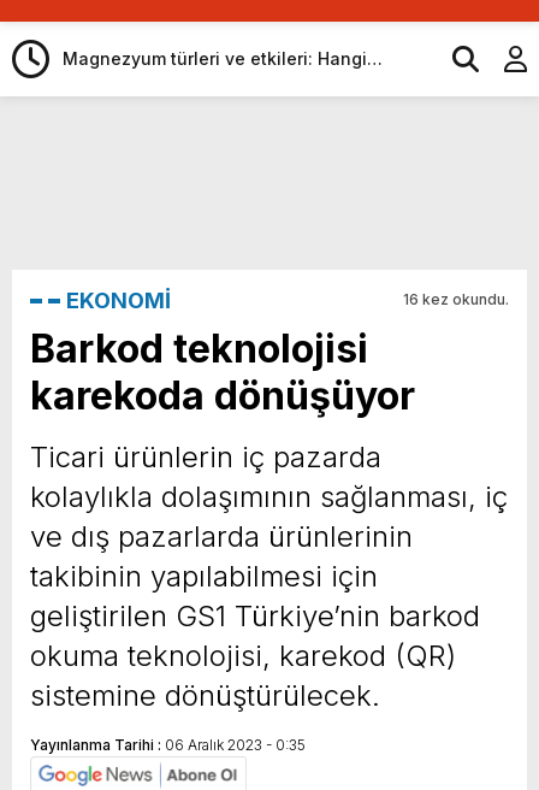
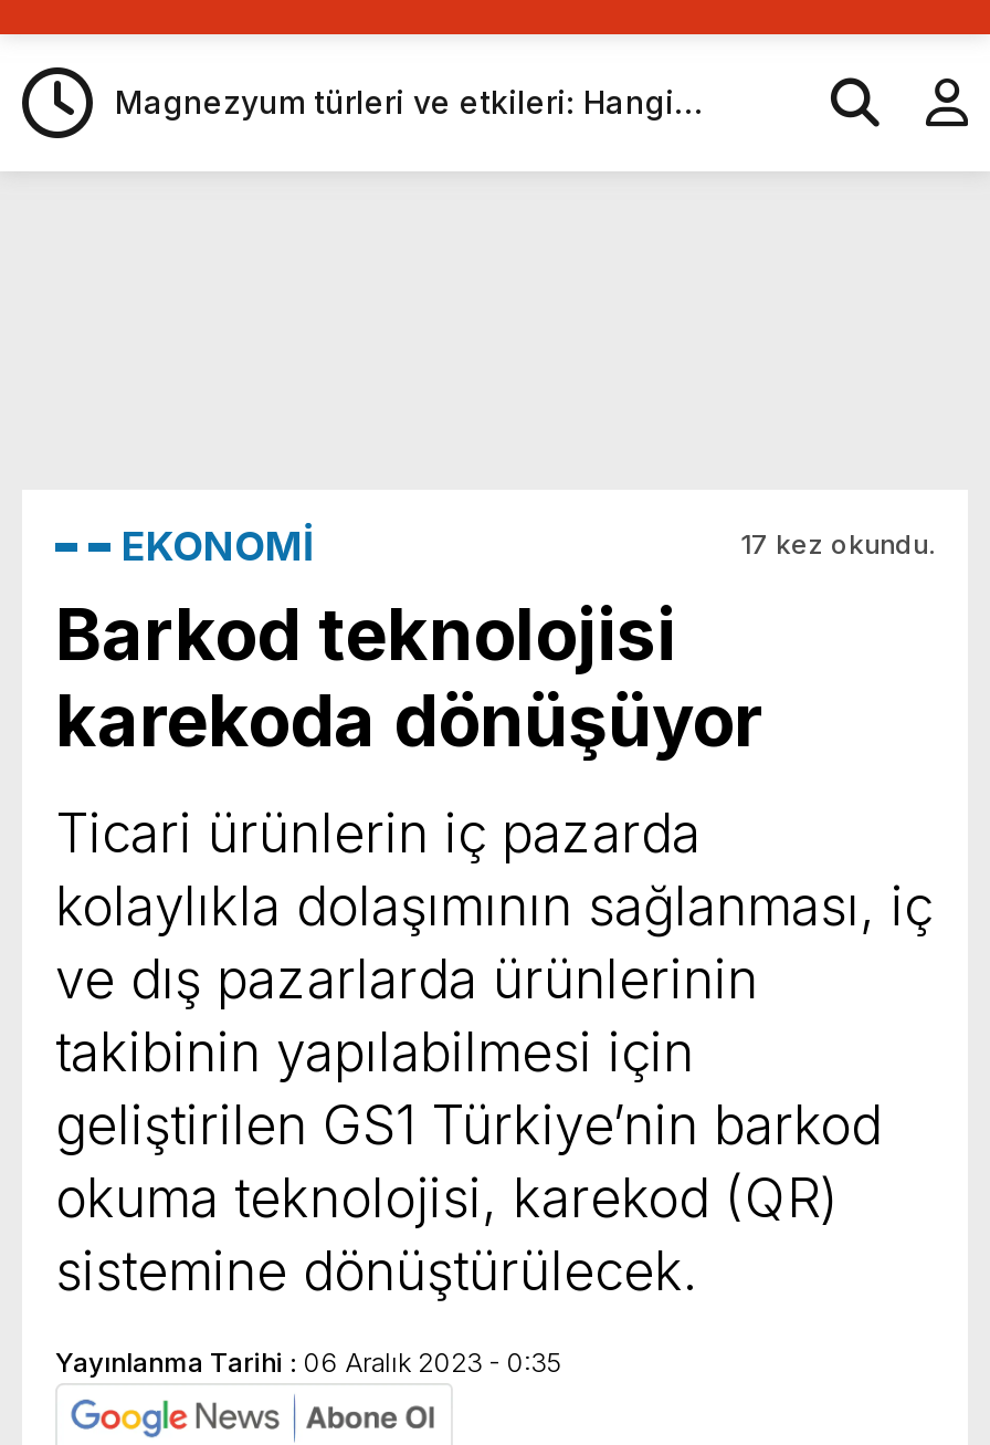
[403,290,509,308] 16 kez okundu. -> [740,527,935,561] 17 kez okundu.

